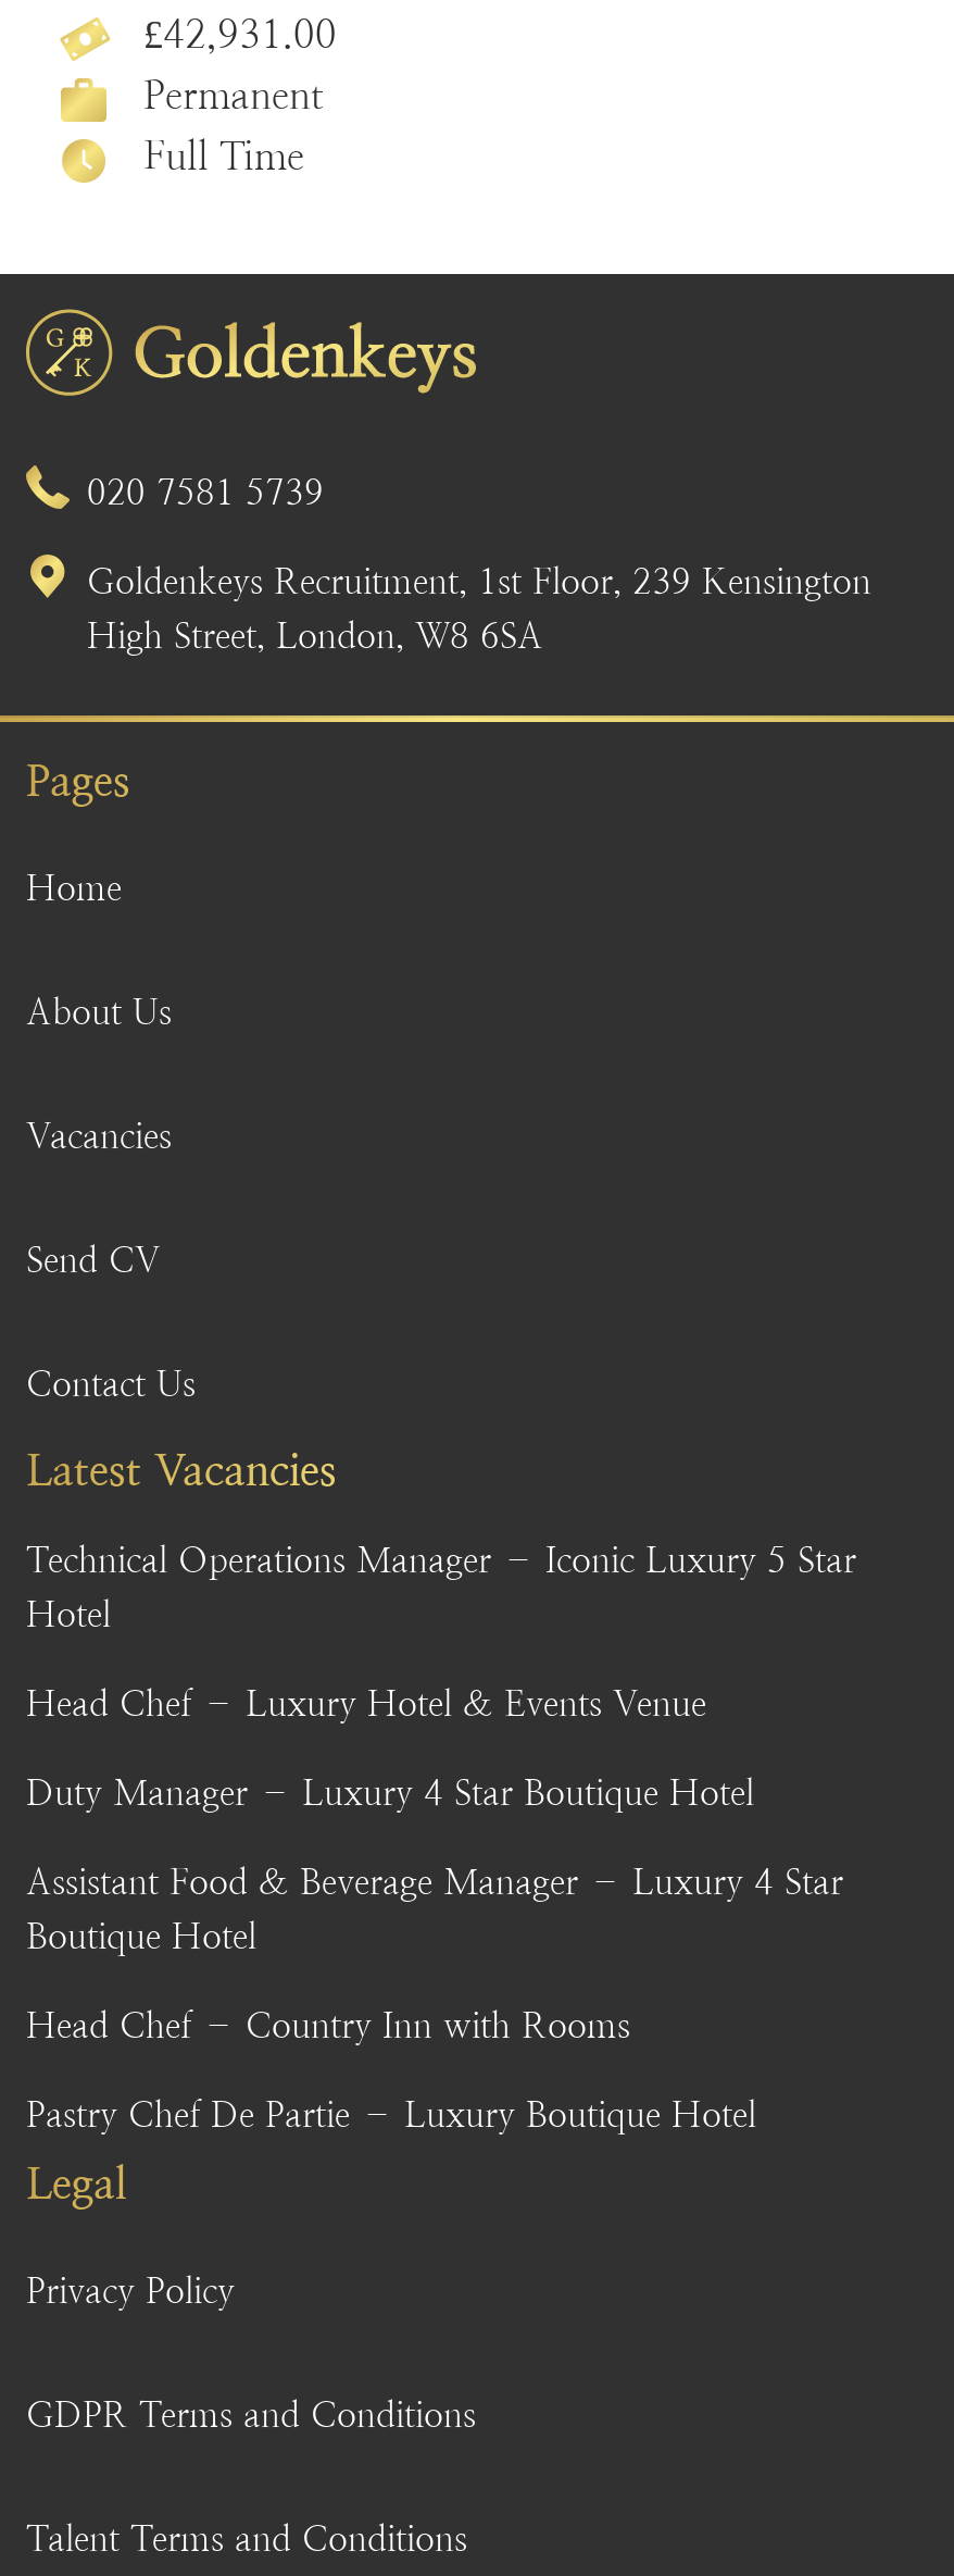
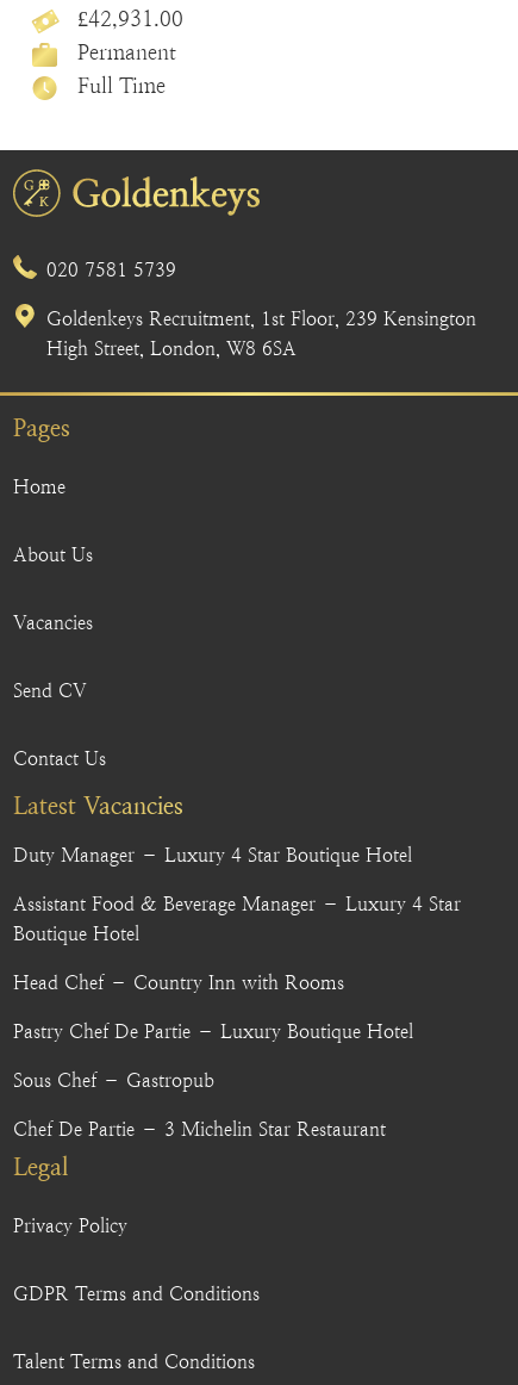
[26,1539,856,1724] Technical Operations Manager – Iconic Luxury 5 Star | Hotel | Head Chef – Luxury Hotel & Events Venue -> none
moved [26,1772,843,2135] -> [13,844,461,1043]: Duty Manager – Luxury 4 Star Boutique Hotel | Assistant Food & Beverage Manager – Luxury 4 Star | Boutique Hotel | Head Chef – Country Inn with Rooms | Pastry Chef De Partie – Luxury Boutique Hotel
none -> [13,1069,386,1140] Sous Chef – Gastropub | Chef De Partie – 3 Michelin Star Restaurant

